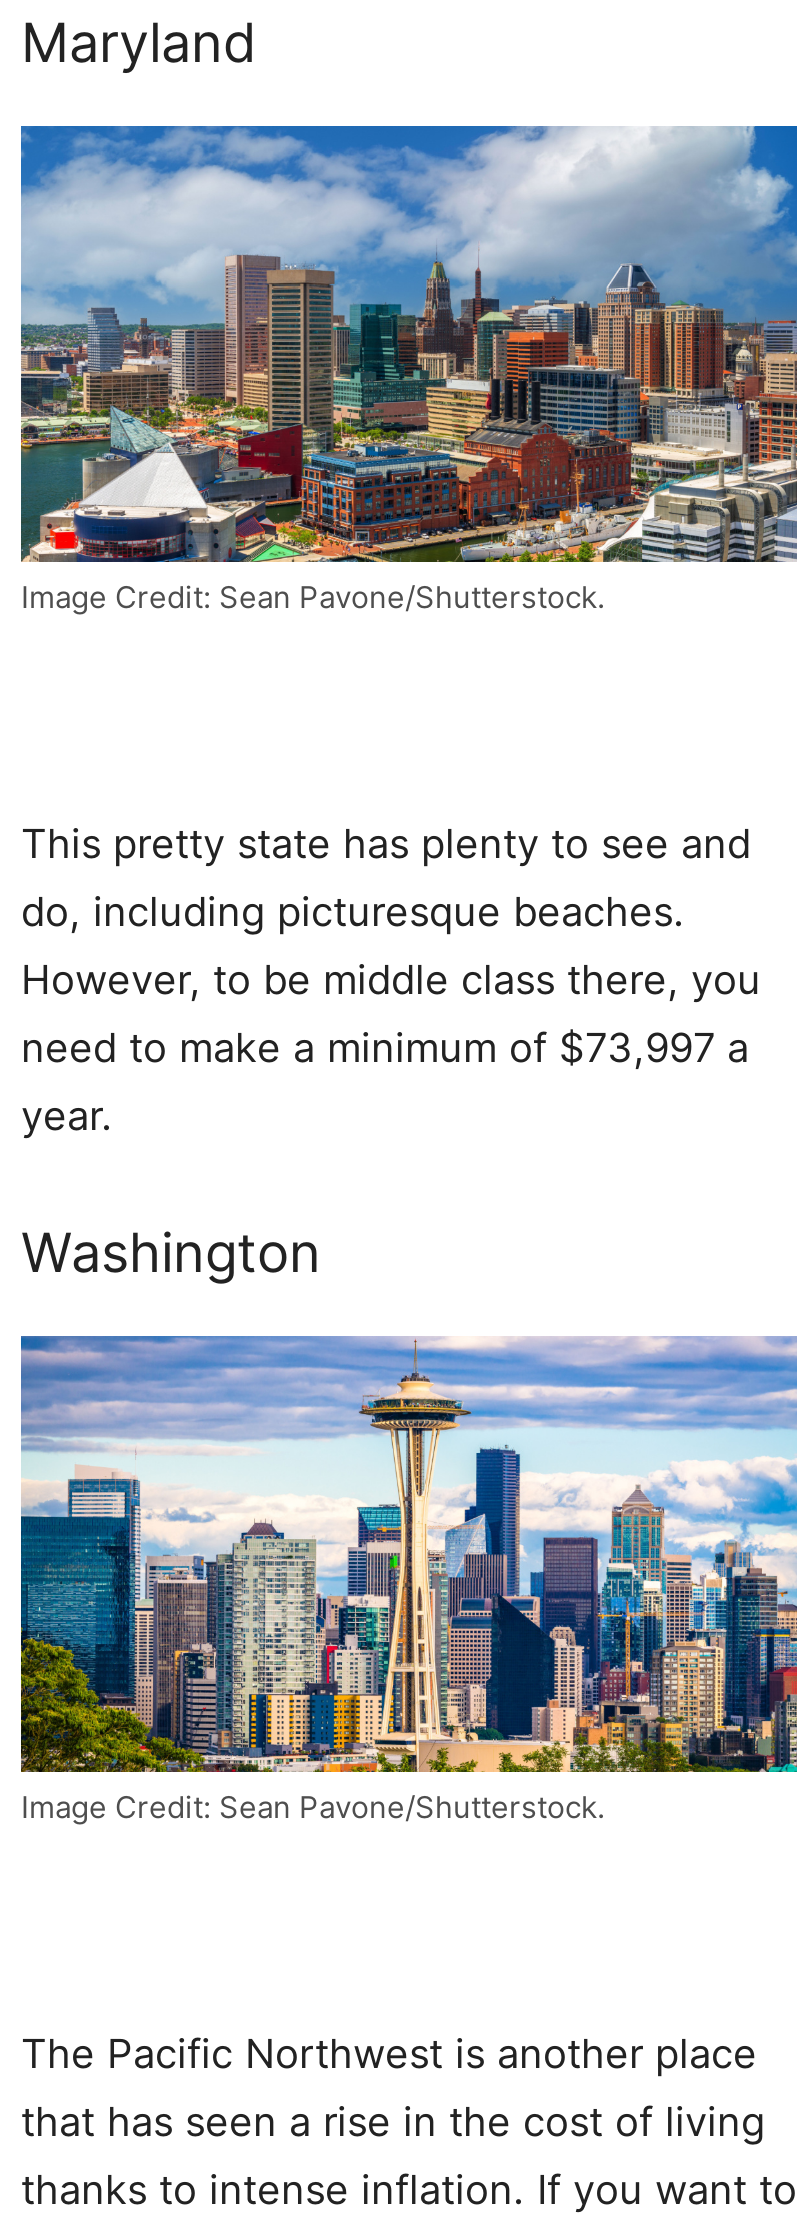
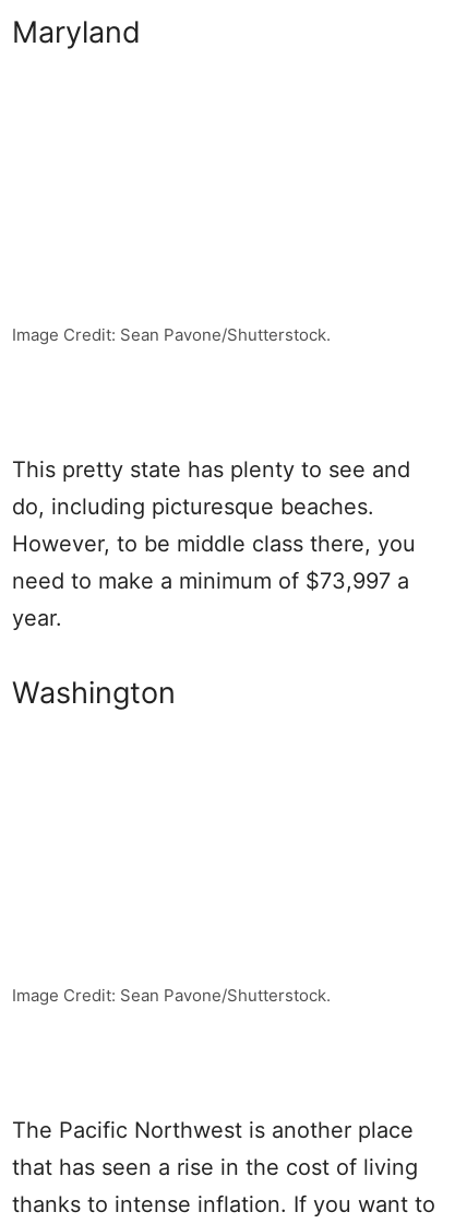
[19,124,799,564] [image] -> none
[19,1334,799,1774] [image] -> none

